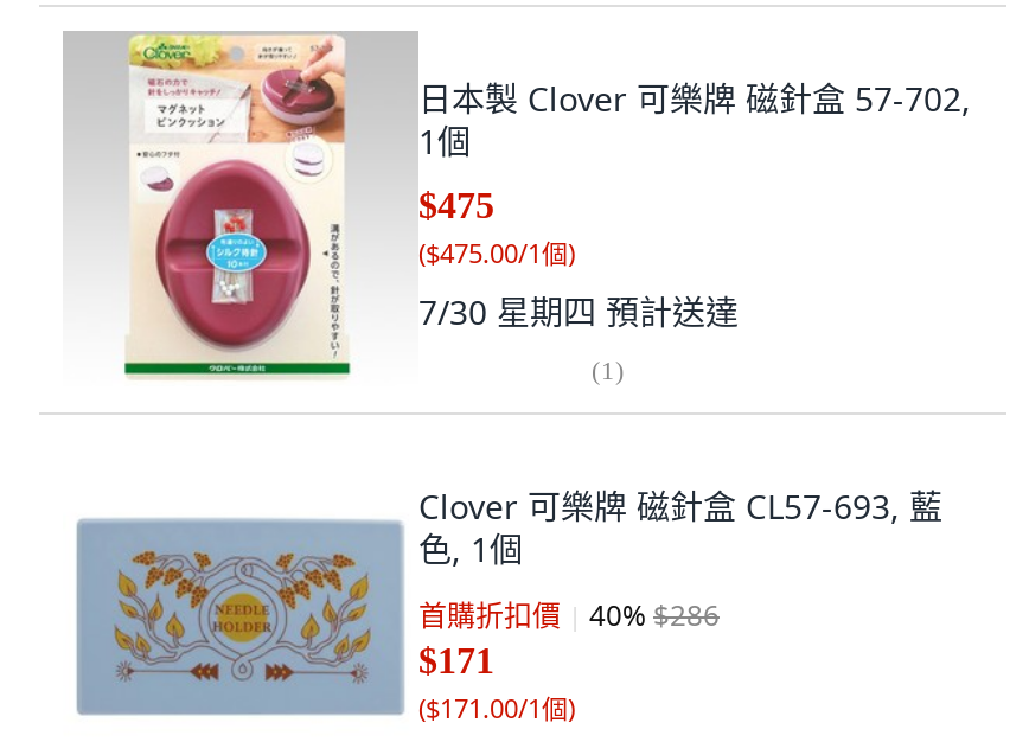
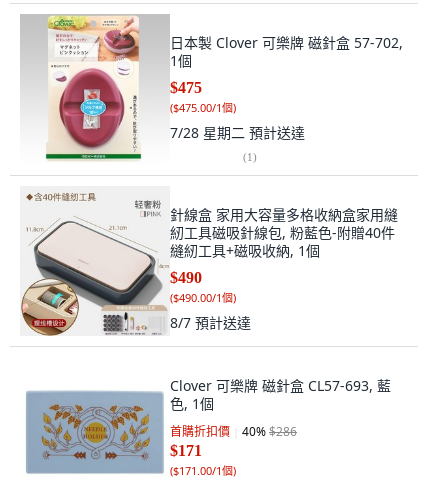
[418,289,739,334] 7/30 星期四預計送達 -> [170,123,305,142] 7/28 星期二預計送達
none -> [20,191,398,337] [image] | 針線盒 家用大容量多格收納盒家用縫 | 紉工具磁吸針線包, 粉藍色-附贈40件 | 縫紉工具+磁吸收納, 1個 | $490 | ($490.00/1個) | 8/7預計送達

